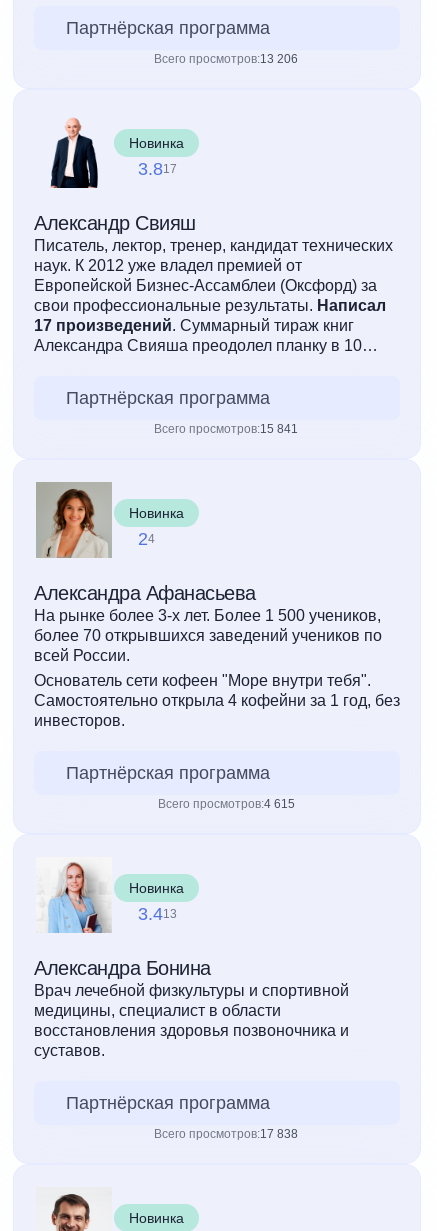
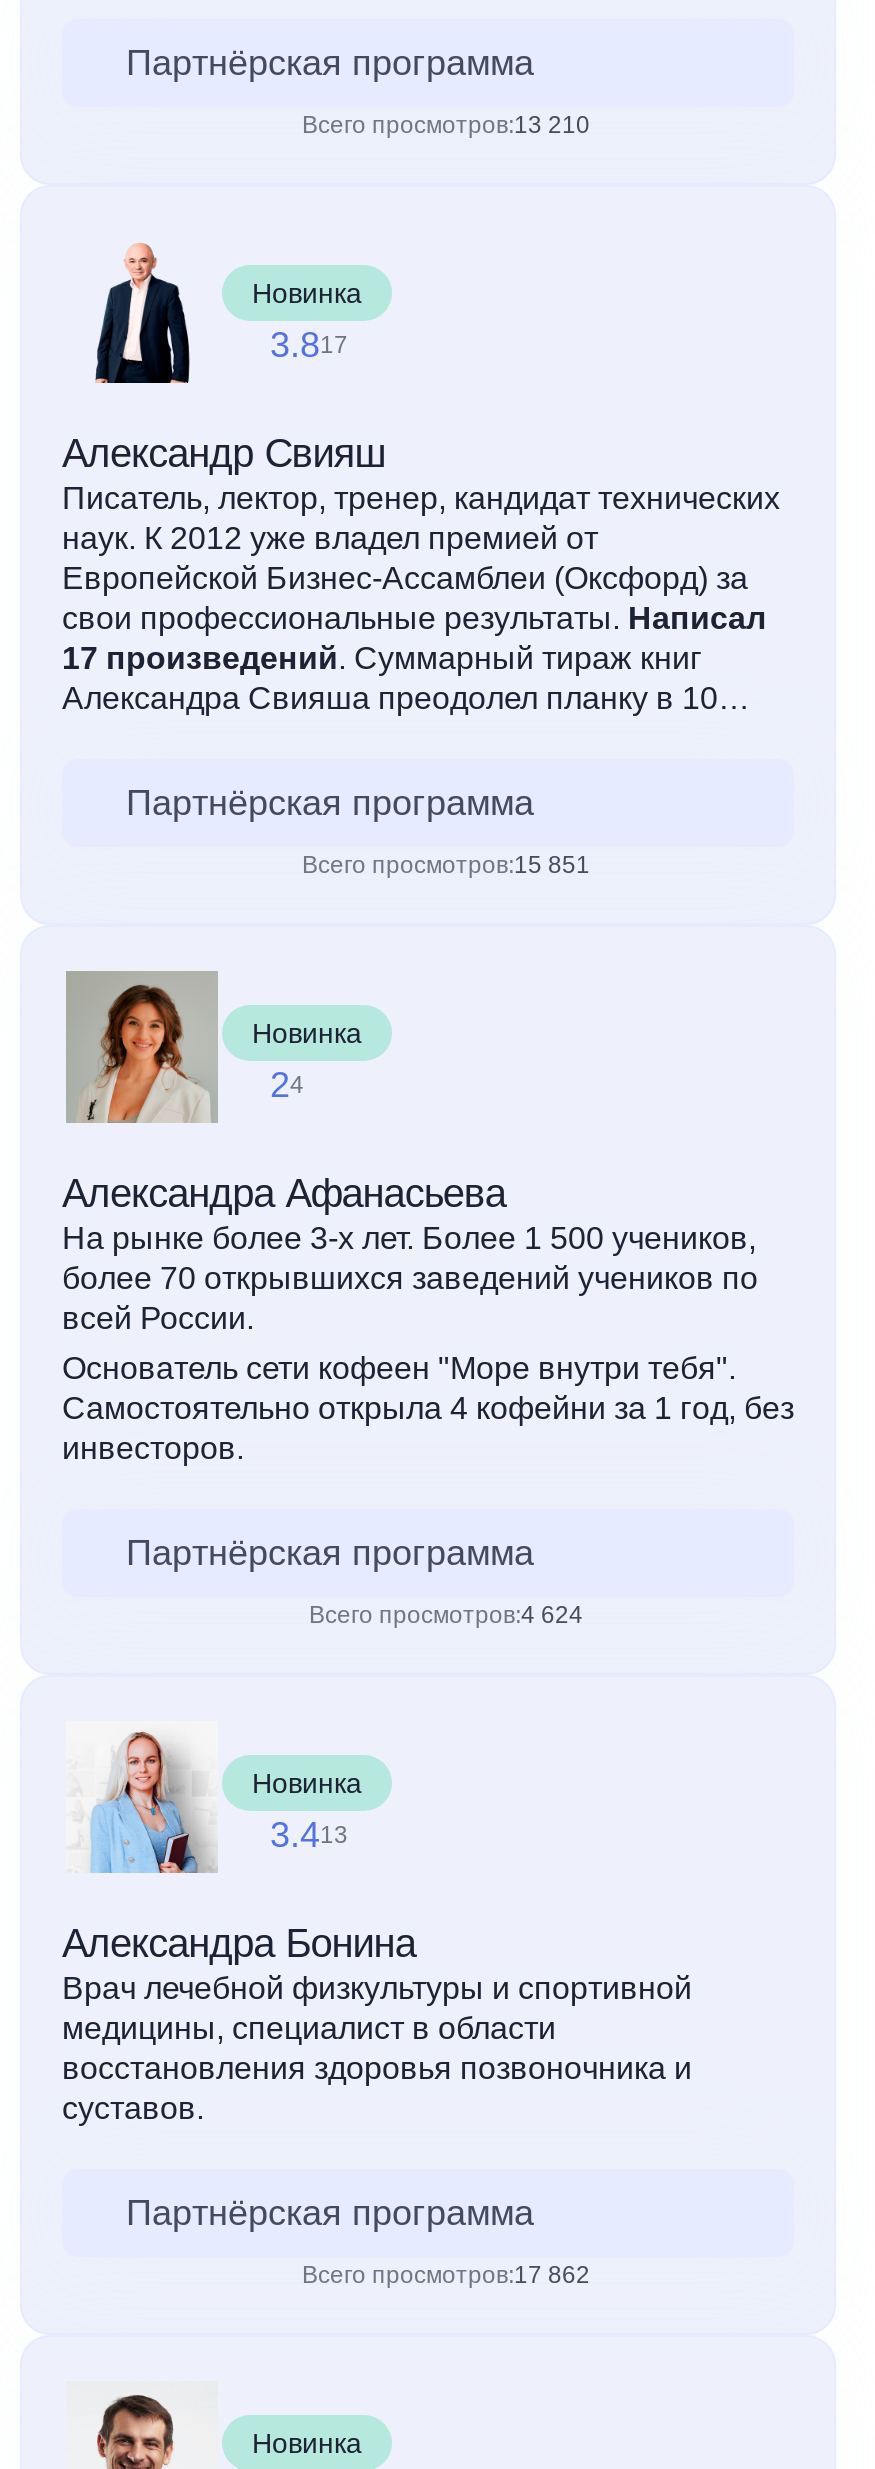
[154,52,298,66] Всего просмотров:13 206 -> [302,111,590,139] Всего просмотров:13 210
[154,422,298,436] Всего просмотров:15 841 -> [302,851,590,879] Всего просмотров:15 851
[157,797,294,811] Всего просмотров:4 615 -> [309,1601,583,1629] Всего просмотров:4 624
[154,1127,298,1141] Всего просмотров:17 838 -> [302,2261,590,2289] Всего просмотров:17 862

